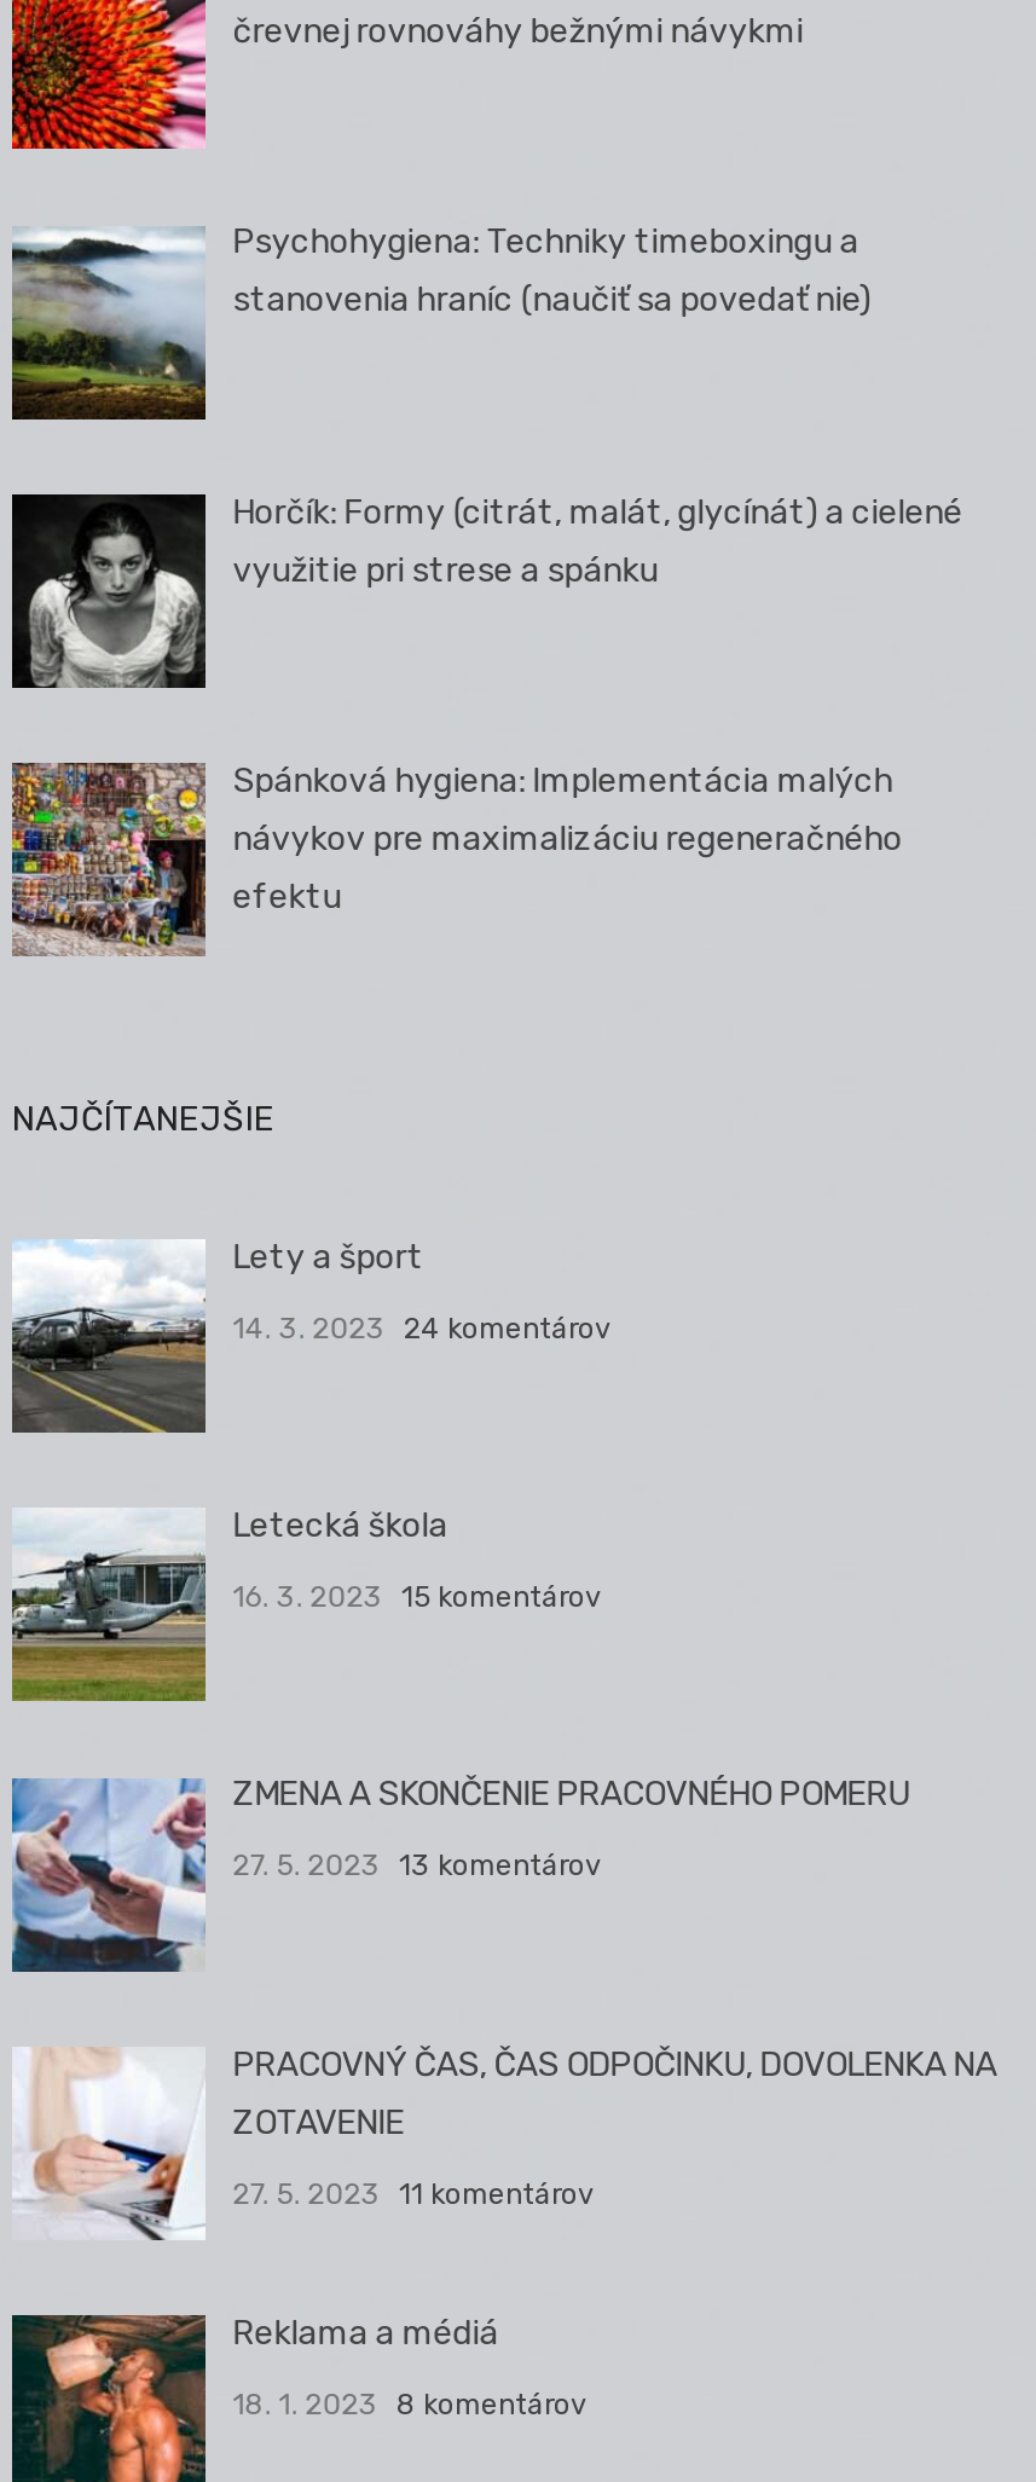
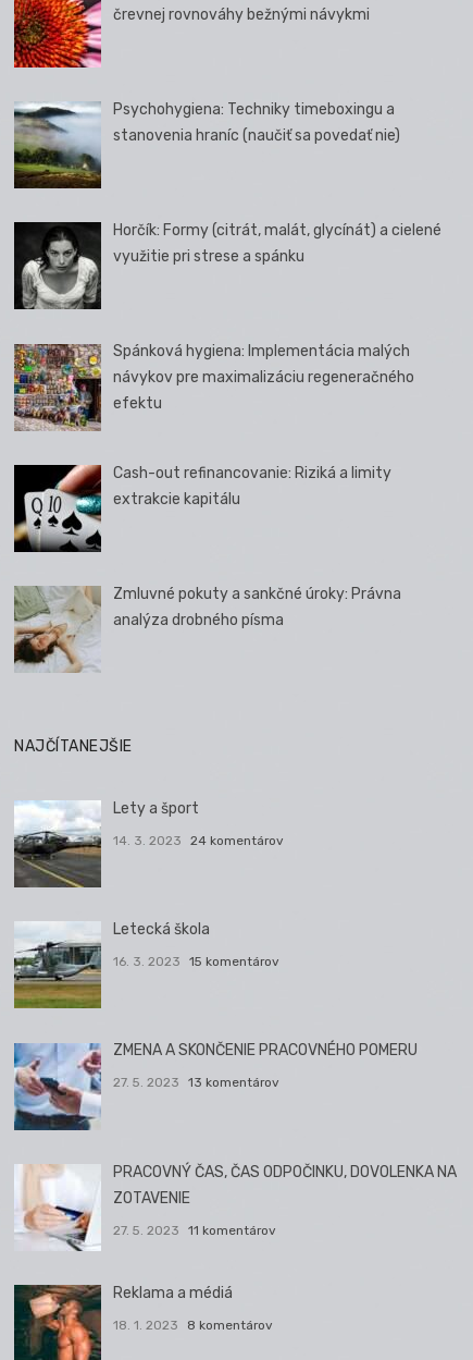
none -> [13,463,392,553] [image] | Cash-out refinancovanie: Riziká a limity | extrakcie kapitálu
none -> [13,585,401,669] [image] | Zmluvné pokuty a sankčné úroky: Právna | analýza drobného písma

